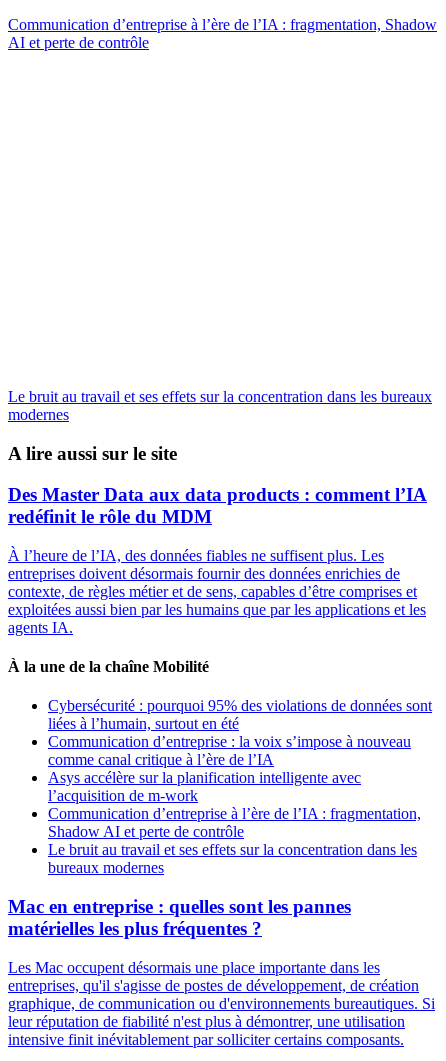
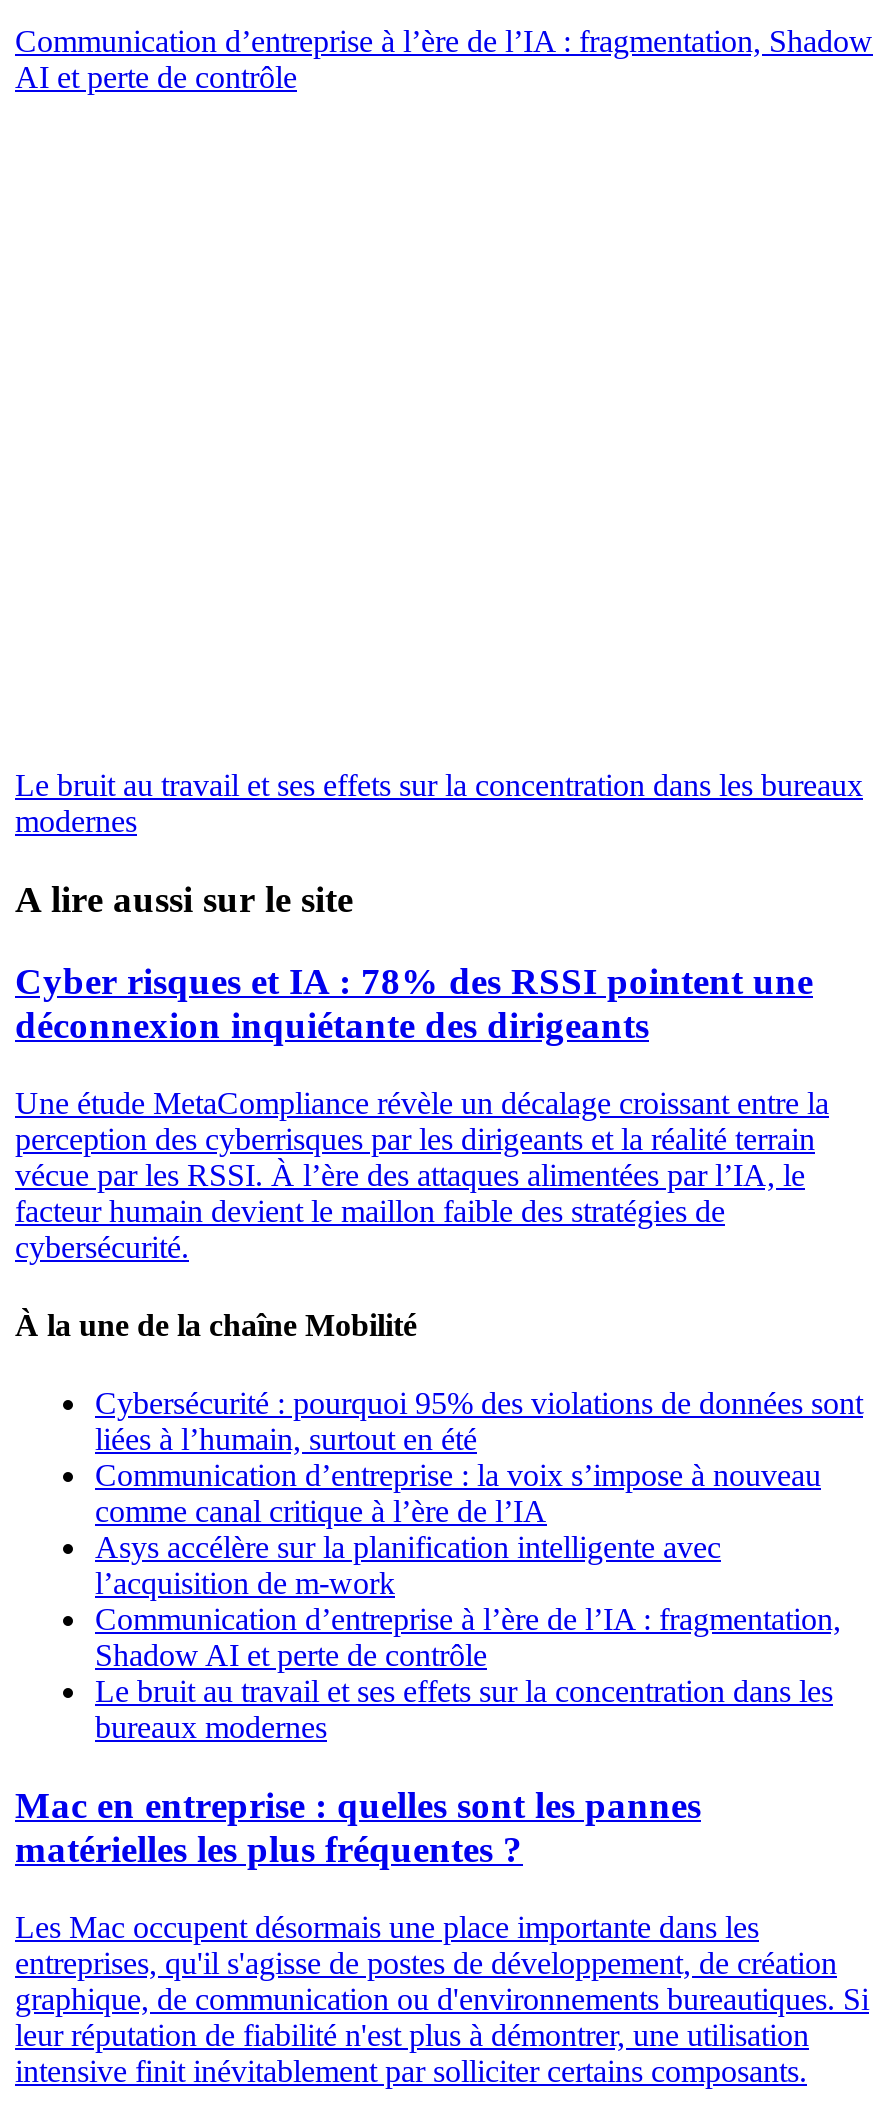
[8,484,427,527] Des Master Data aux data products : comment l’IA | redéfinit le rôle du MDM -> [15,960,813,1046] Cyber risques et IA : 78% des RSSI pointent une | déconnexion inquiétante des dirigeants
[8,547,426,636] À l’heure de l’IA, des données fiables ne suffisent plus. Les | entreprises doivent désormais fournir des données enrichies de | contexte, de règles métier et de sens, capables d’être comprises et | exploitées aussi bien par les humains que par les applications et les | agents IA. -> [15,1085,829,1263] Une étude MetaCompliance révèle un décalage croissant entre la | perception des cyberrisques par les dirigeants et la réalité terrain | vécue par les RSSI. À l’ère des attaques alimentées par l’IA, le | facteur humain devient le maillon faible des stratégies de | cybersécurité.

